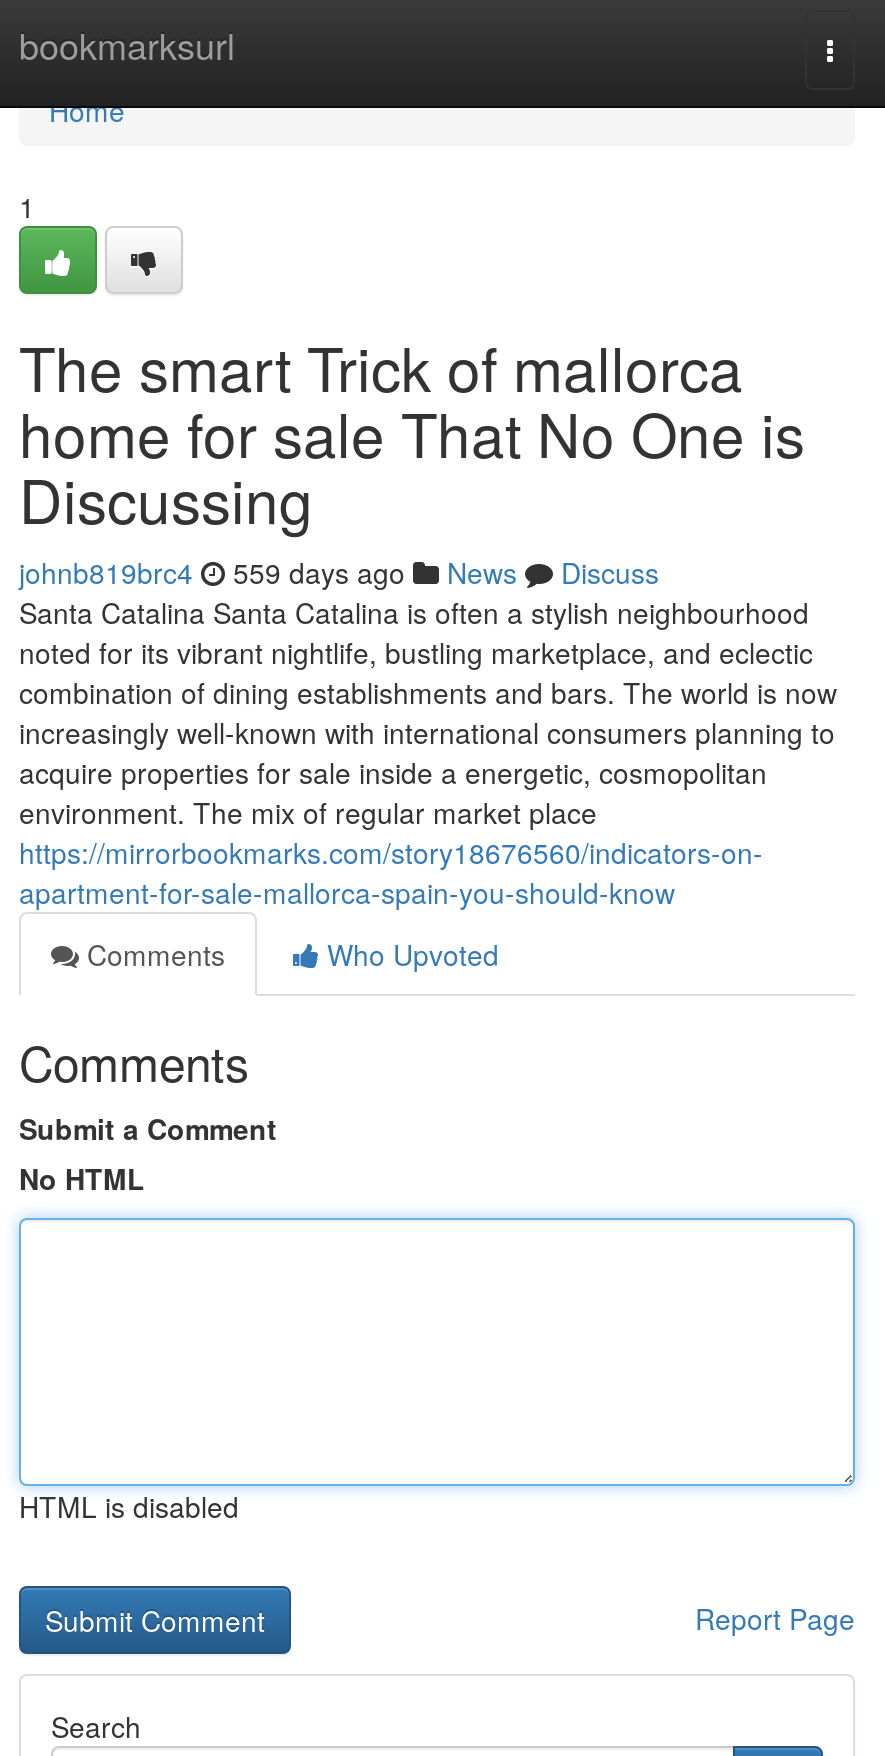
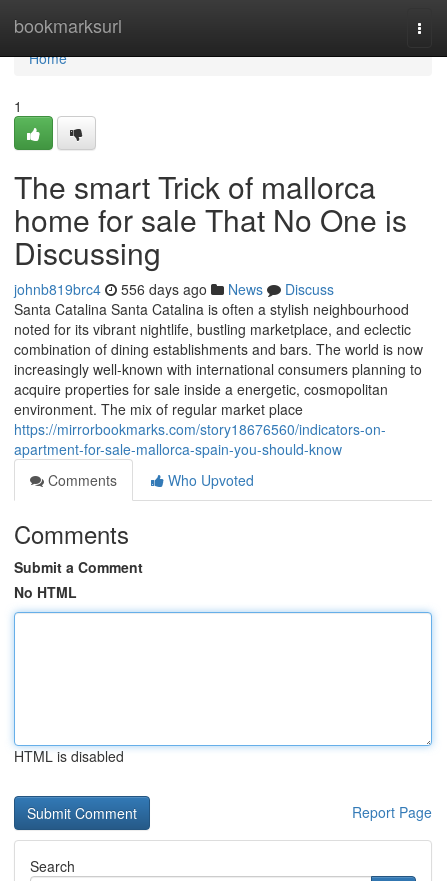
[19,552,659,592] johnb819brc4 559 days ago News Discuss -> [14,279,334,299] johnb819brc4 556 days ago News Discuss

